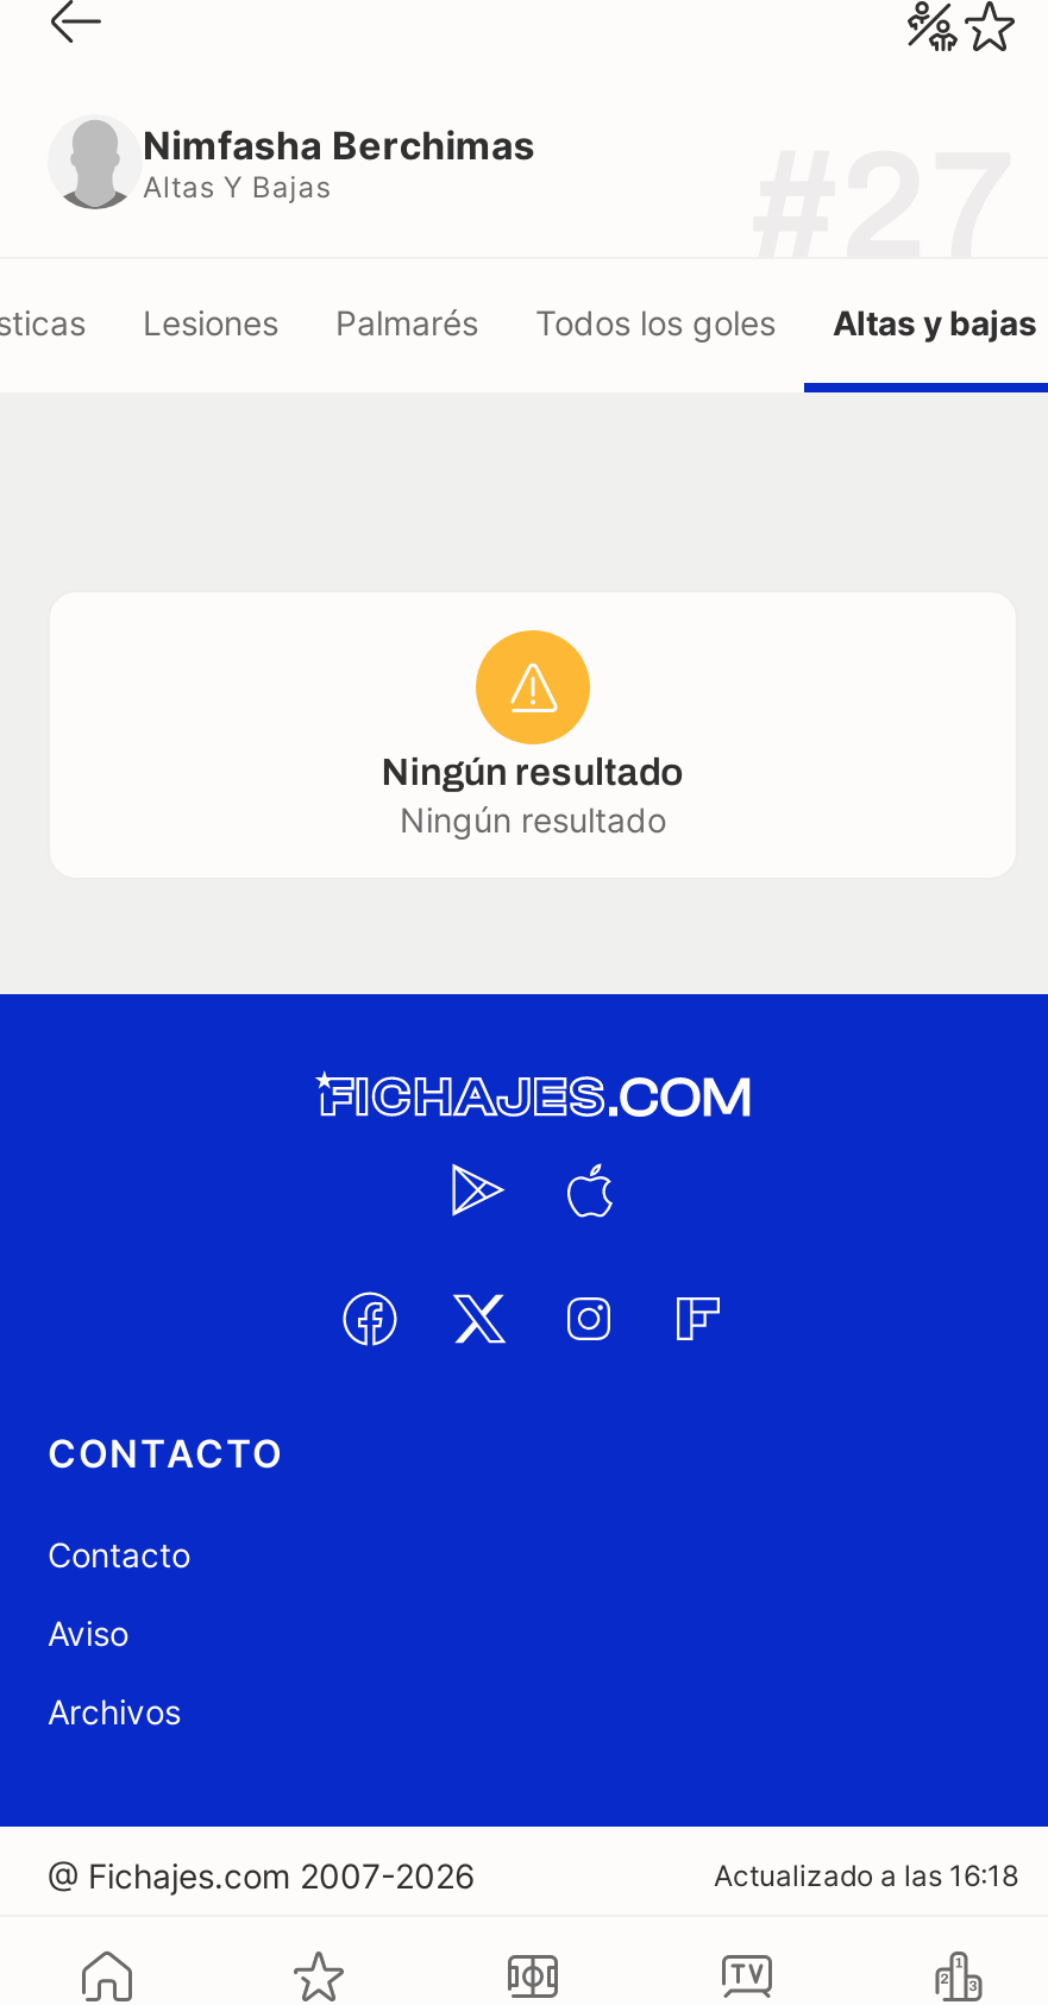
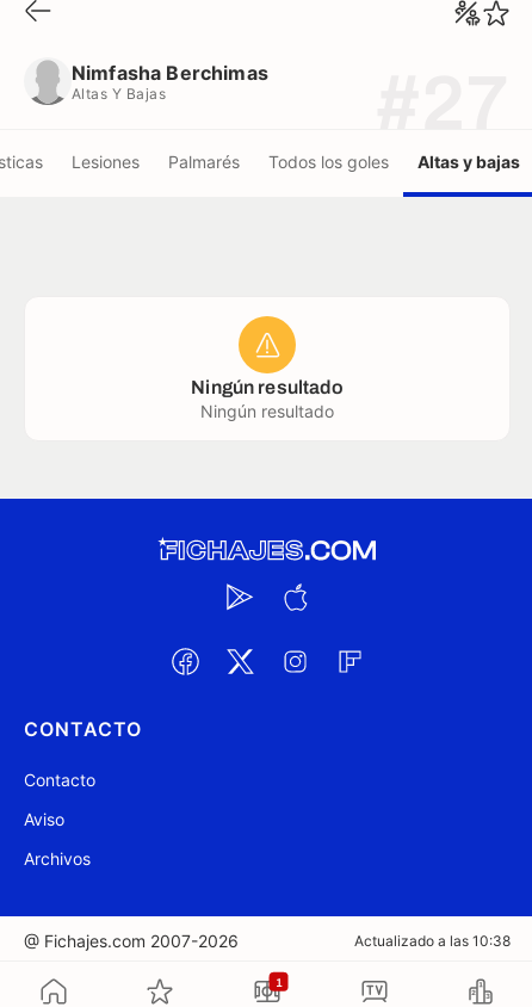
[714,1858,1018,1893] Actualizado a las 16:18 -> [354,932,511,950] Actualizado a las 10:38
none -> [275,975,282,988] 1

